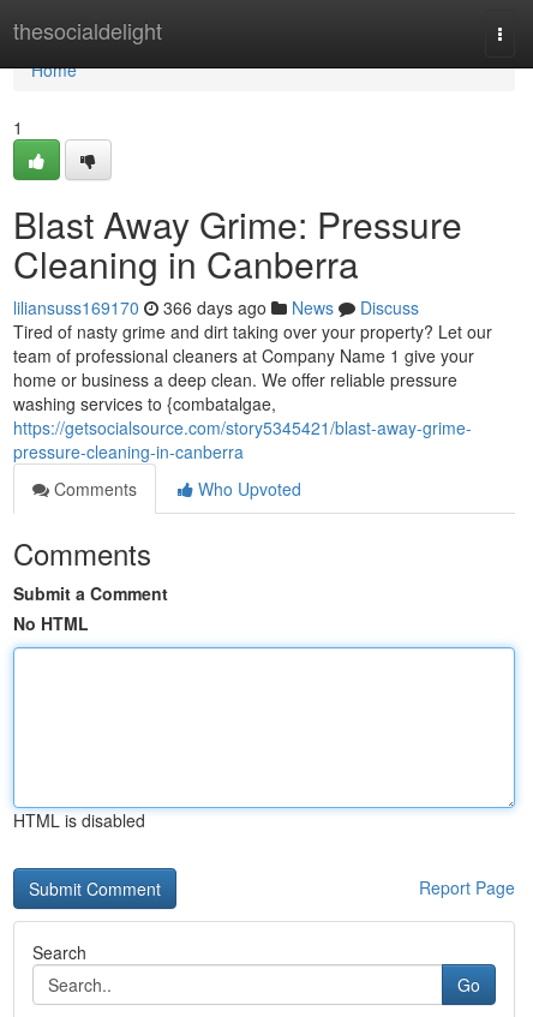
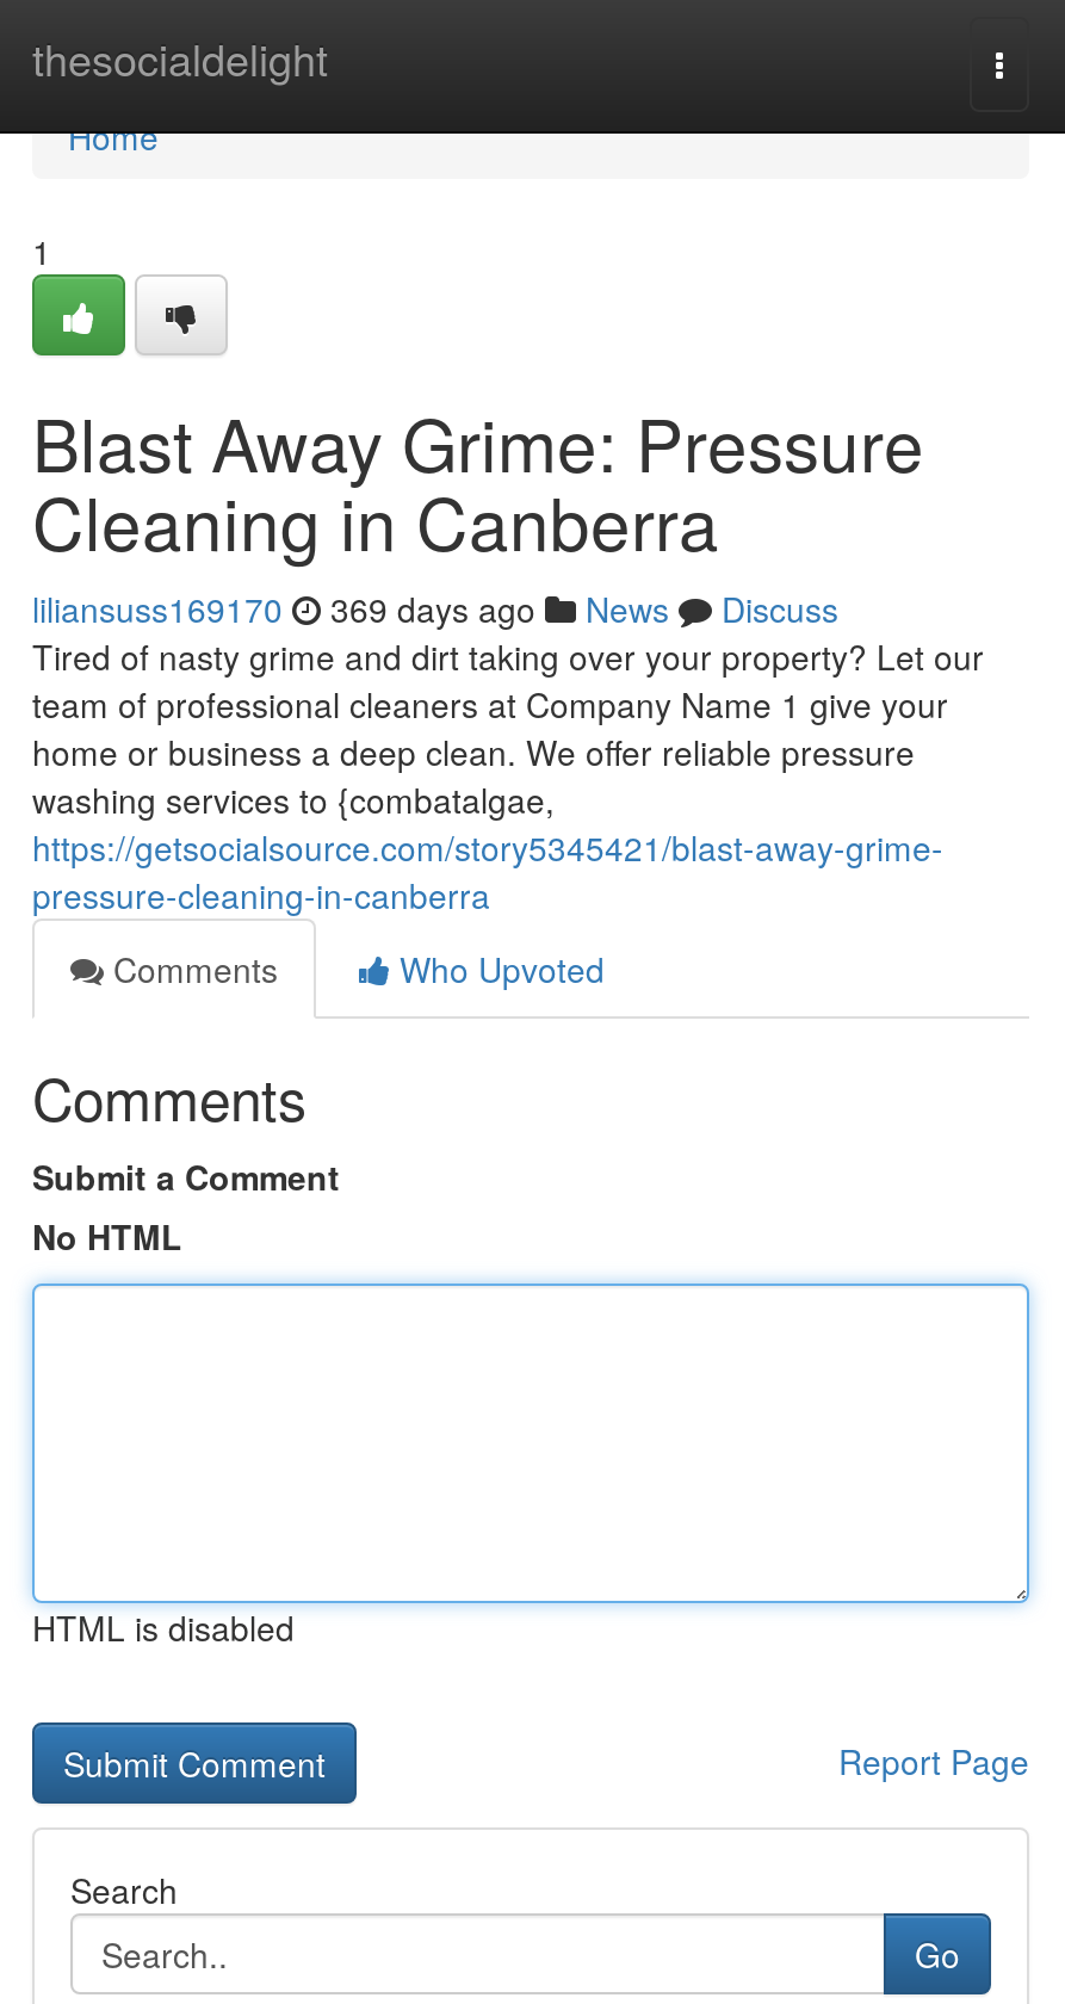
[13,295,419,319] liliansuss169170 366 days ago News Discuss -> [32,584,838,632] liliansuss169170 369 days ago News Discuss

